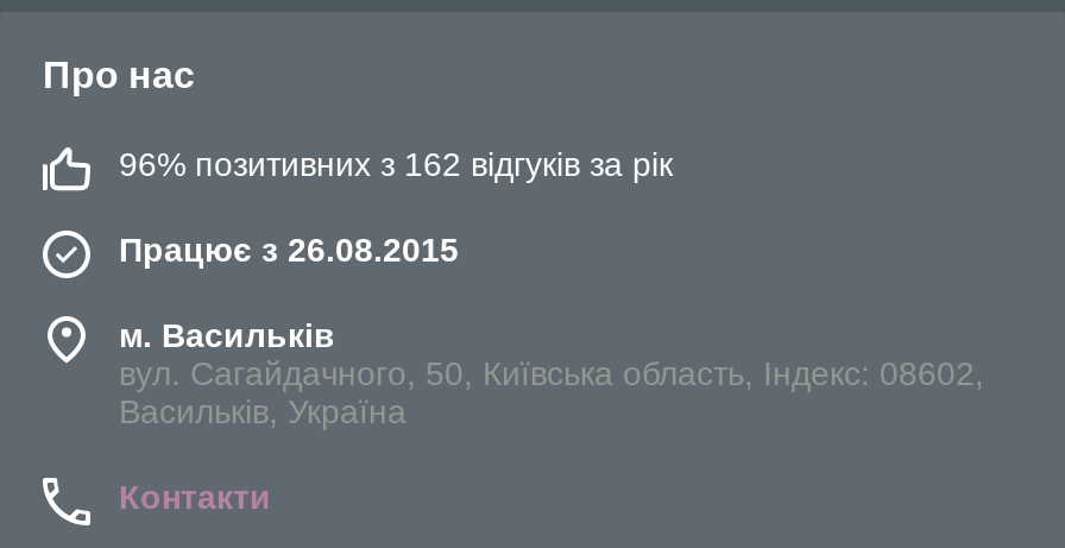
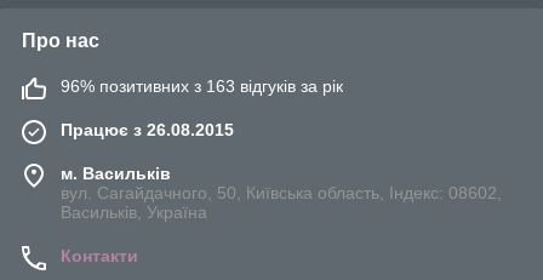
[119,145,673,183] 96% позитивних з 162 відгуків за рік -> [61,76,343,96] 96% позитивних з 163 відгуків за рік

